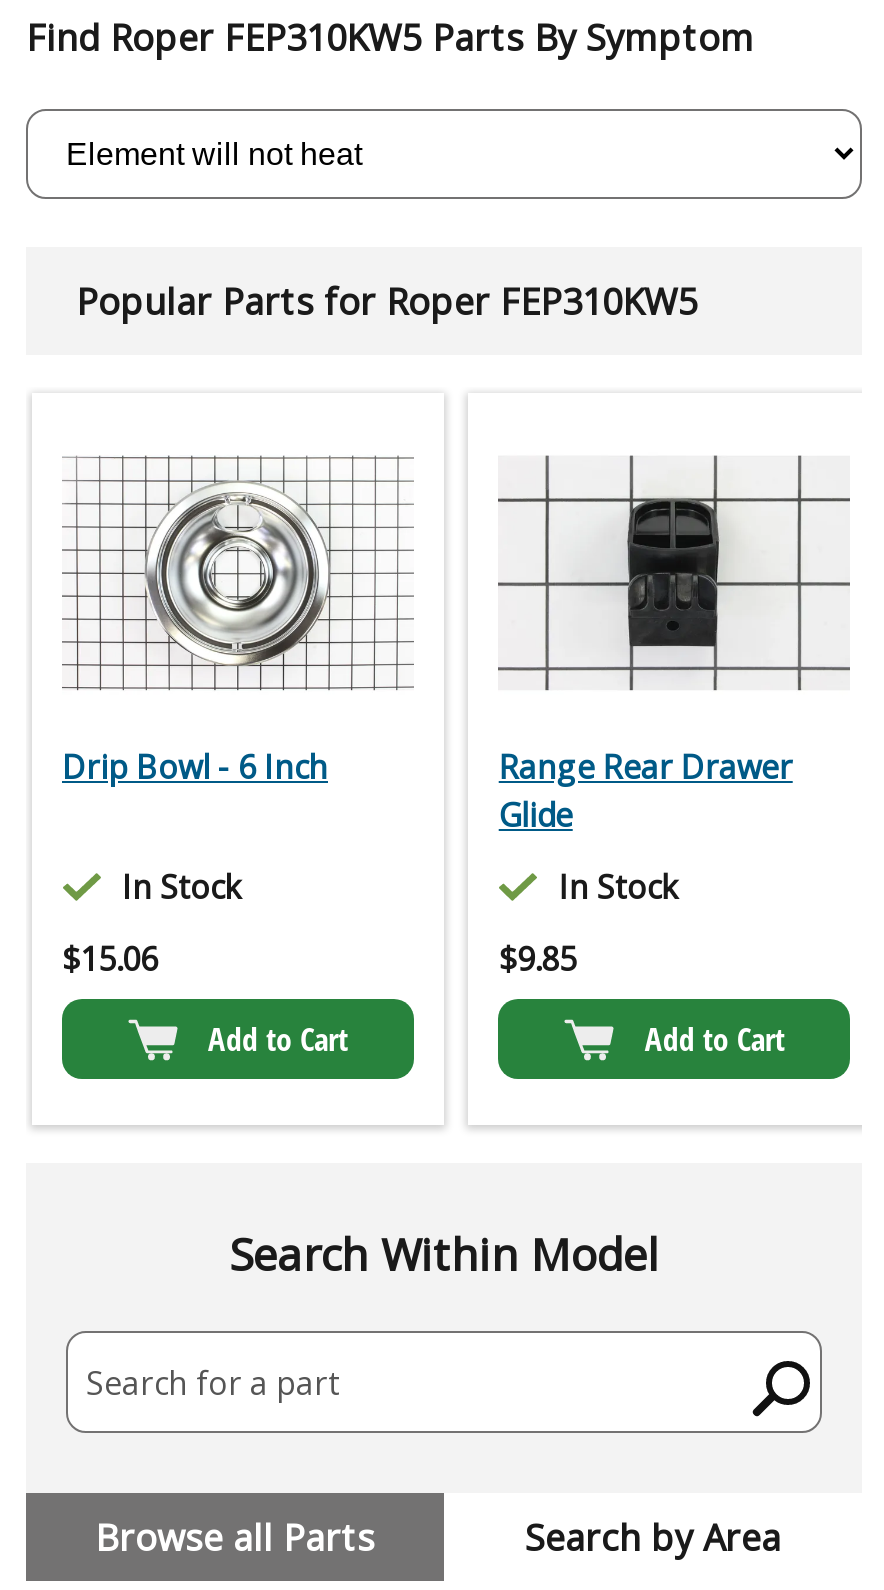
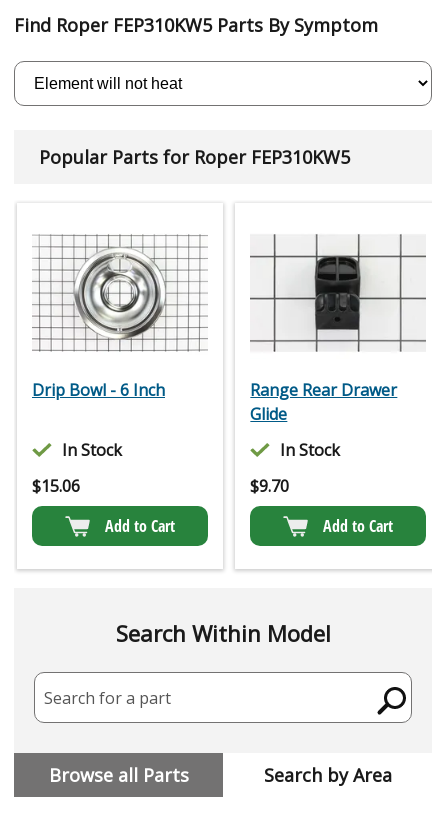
[499,937,577,981] $9.85 -> [250,475,289,497] $9.70

